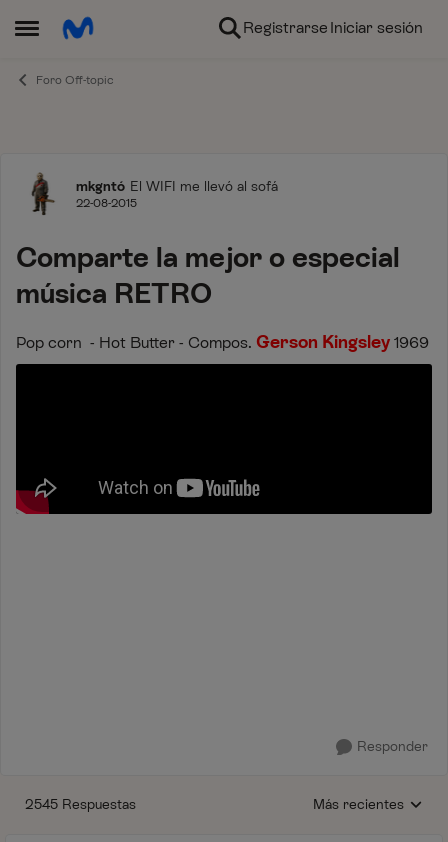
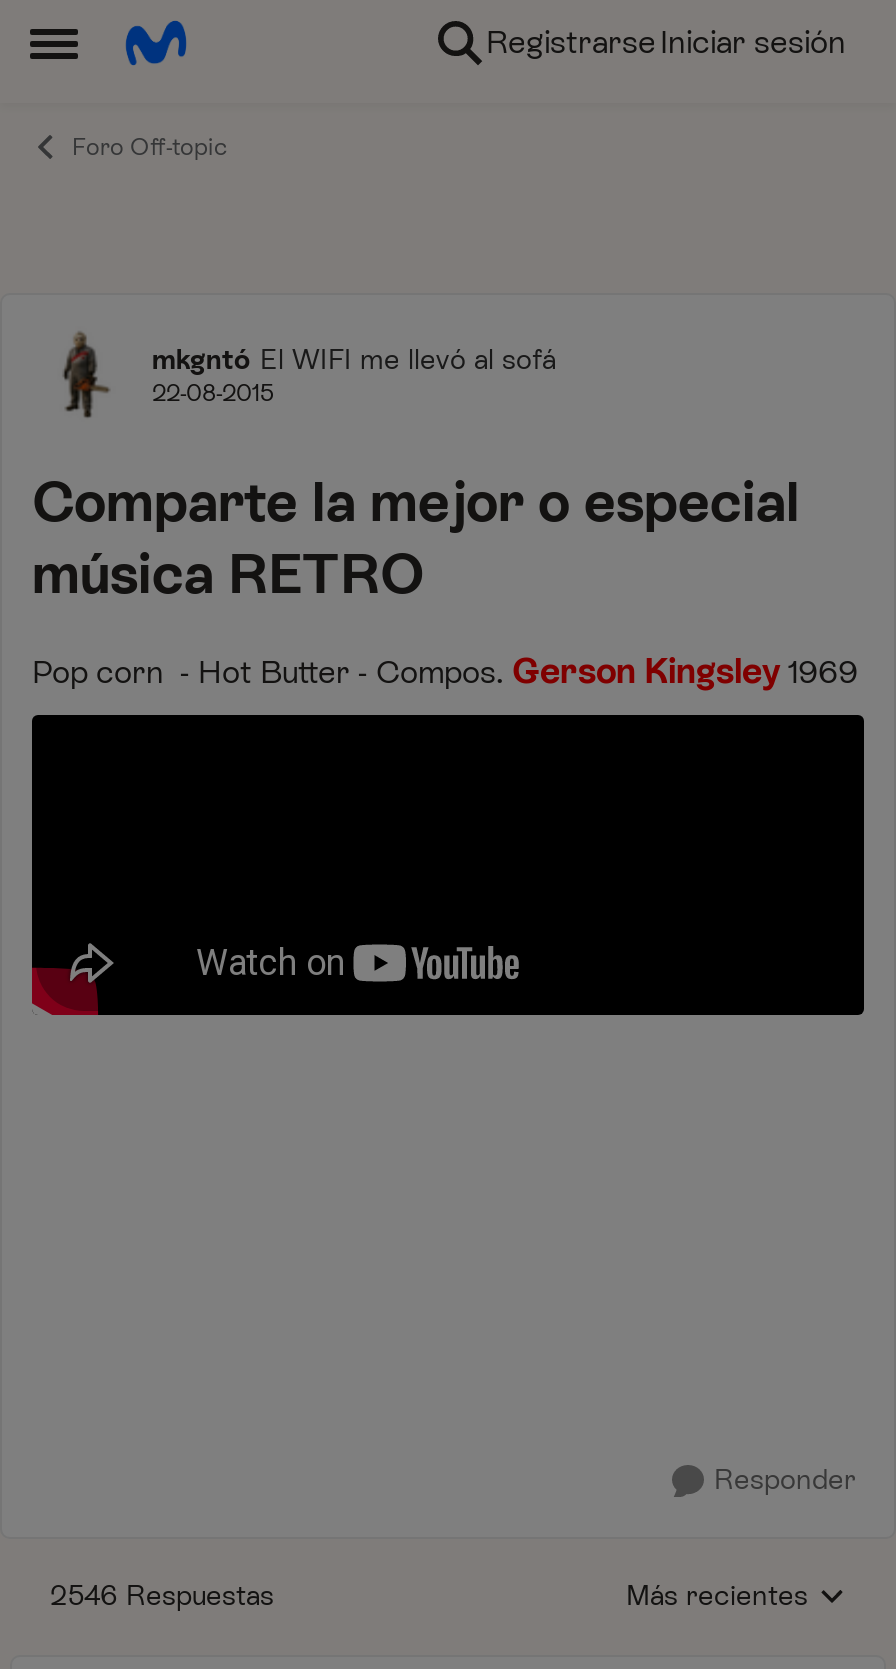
[25,796,136,813] 2545 Respuestas -> [50,1579,274,1613] 2546 Respuestas

